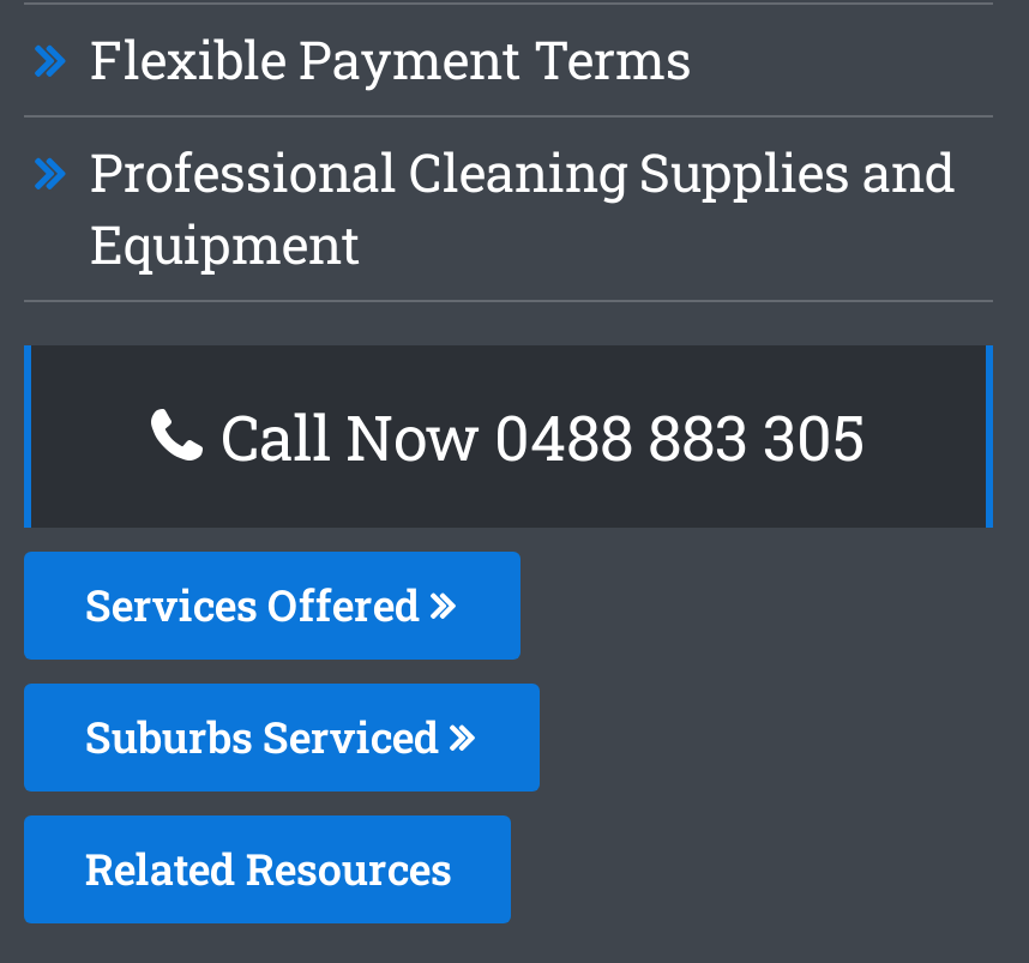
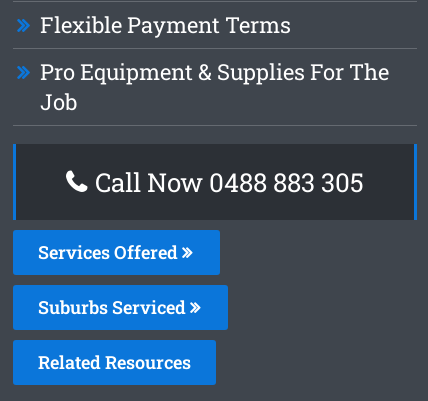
[90,137,956,278] Professional Cleaning Supplies and | Equipment -> [40,57,389,116] Pro Equipment & Supplies For The | Job

